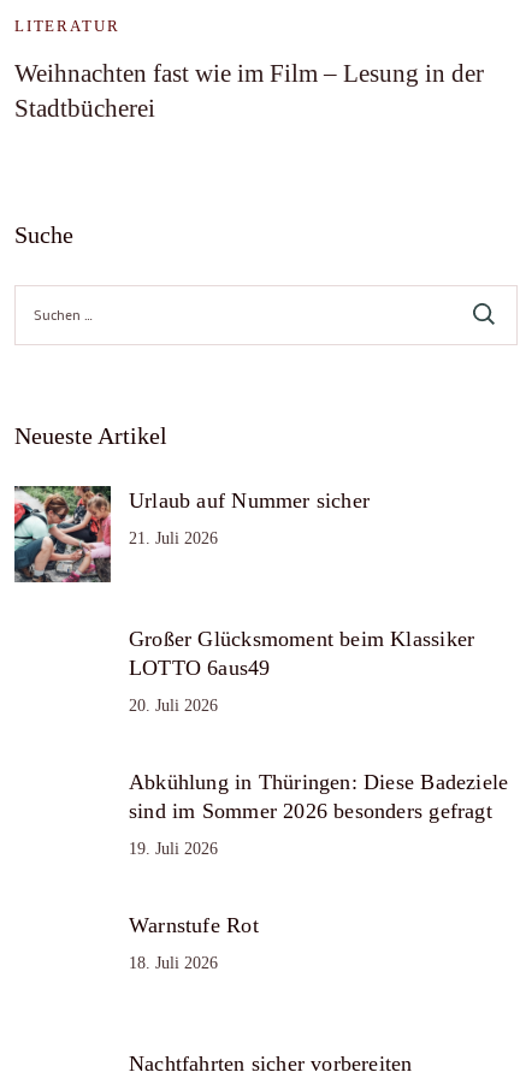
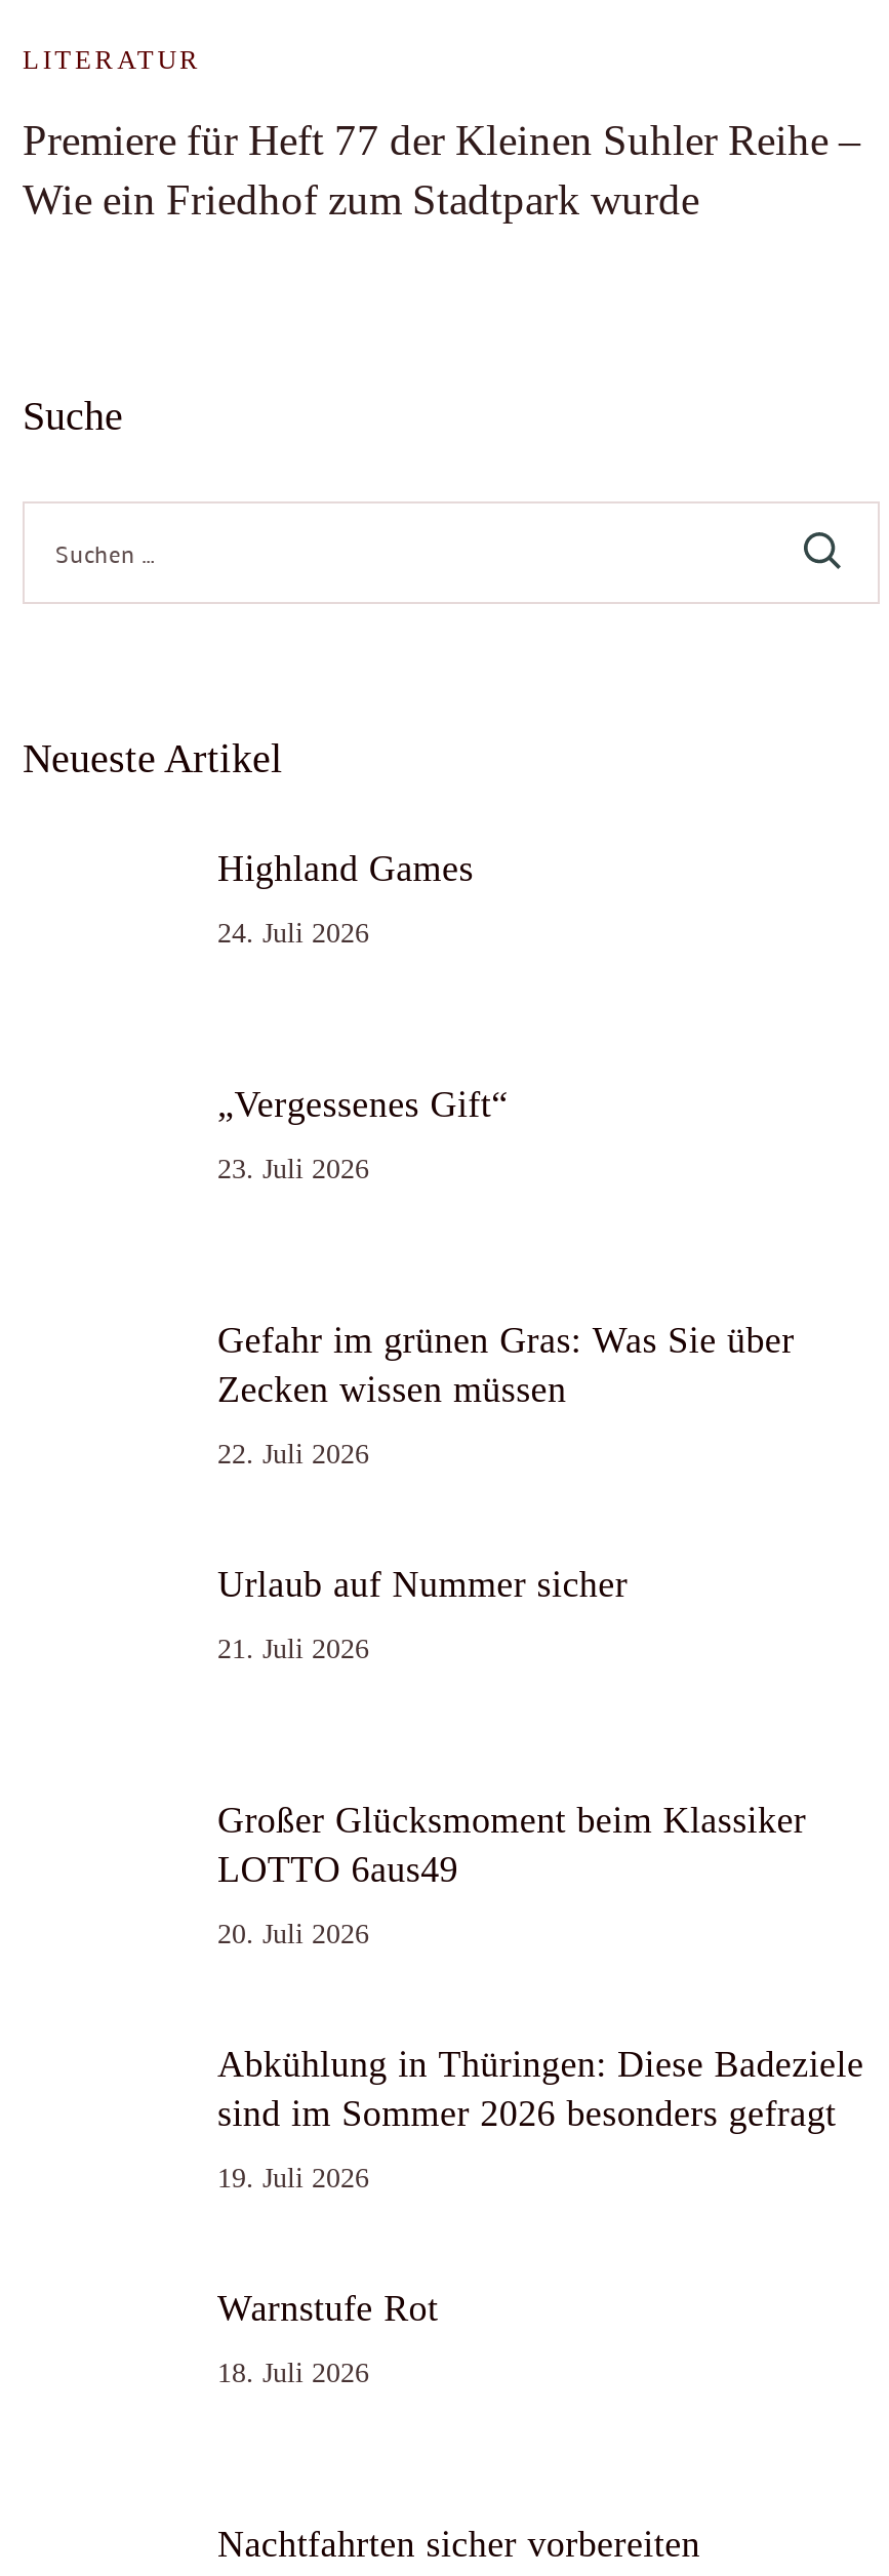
[14,59,484,123] Weihnachten fast wie im Film – Lesung in der | Stadtbücherei -> [23,117,861,225] Premiere für Heft 77 der Kleinen Suhler Reihe – | Wie ein Friedhof zum Stadtpark wurde
none -> [217,849,474,949] Highland Games | 24. Juli 2026
none -> [217,1085,508,1185] „Vergessenes Gift“ | 23. Juli 2026
none -> [217,1321,794,1470] Gefahr im grünen Gras: Was Sie über | Zecken wissen müssen | 22. Juli 2026
[13,485,112,584] [image] -> none

